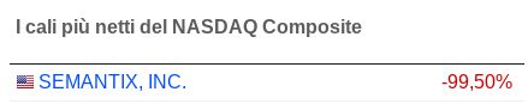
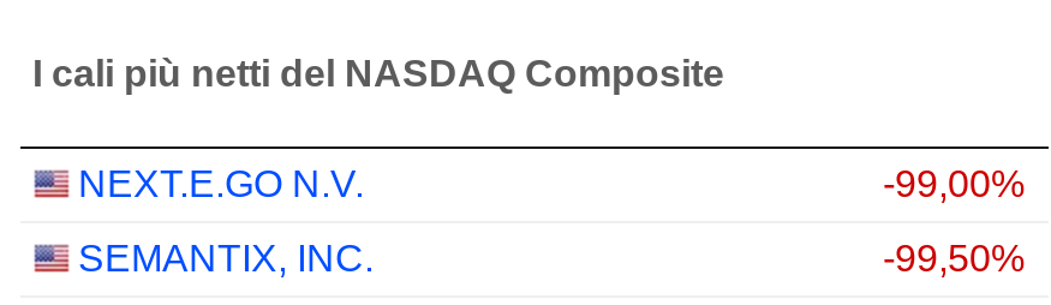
none -> [78,163,1025,204] NEXT.E.GO N.V. | -99,00%

